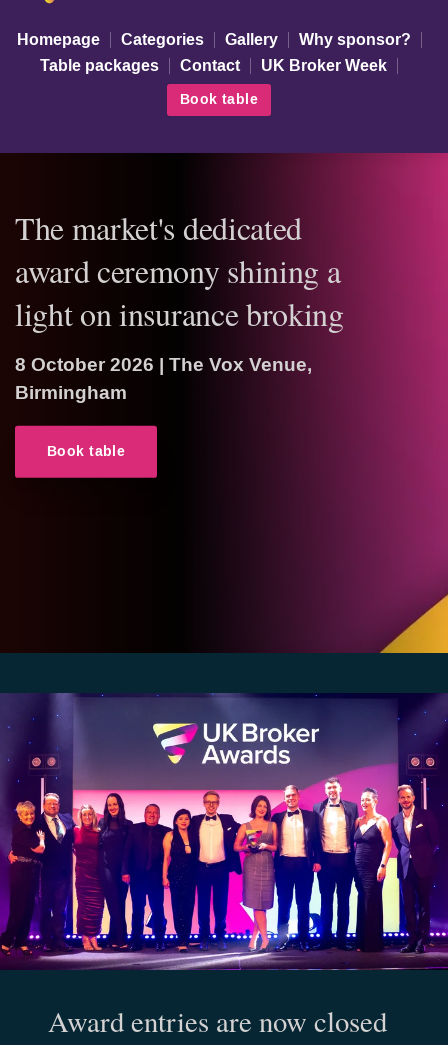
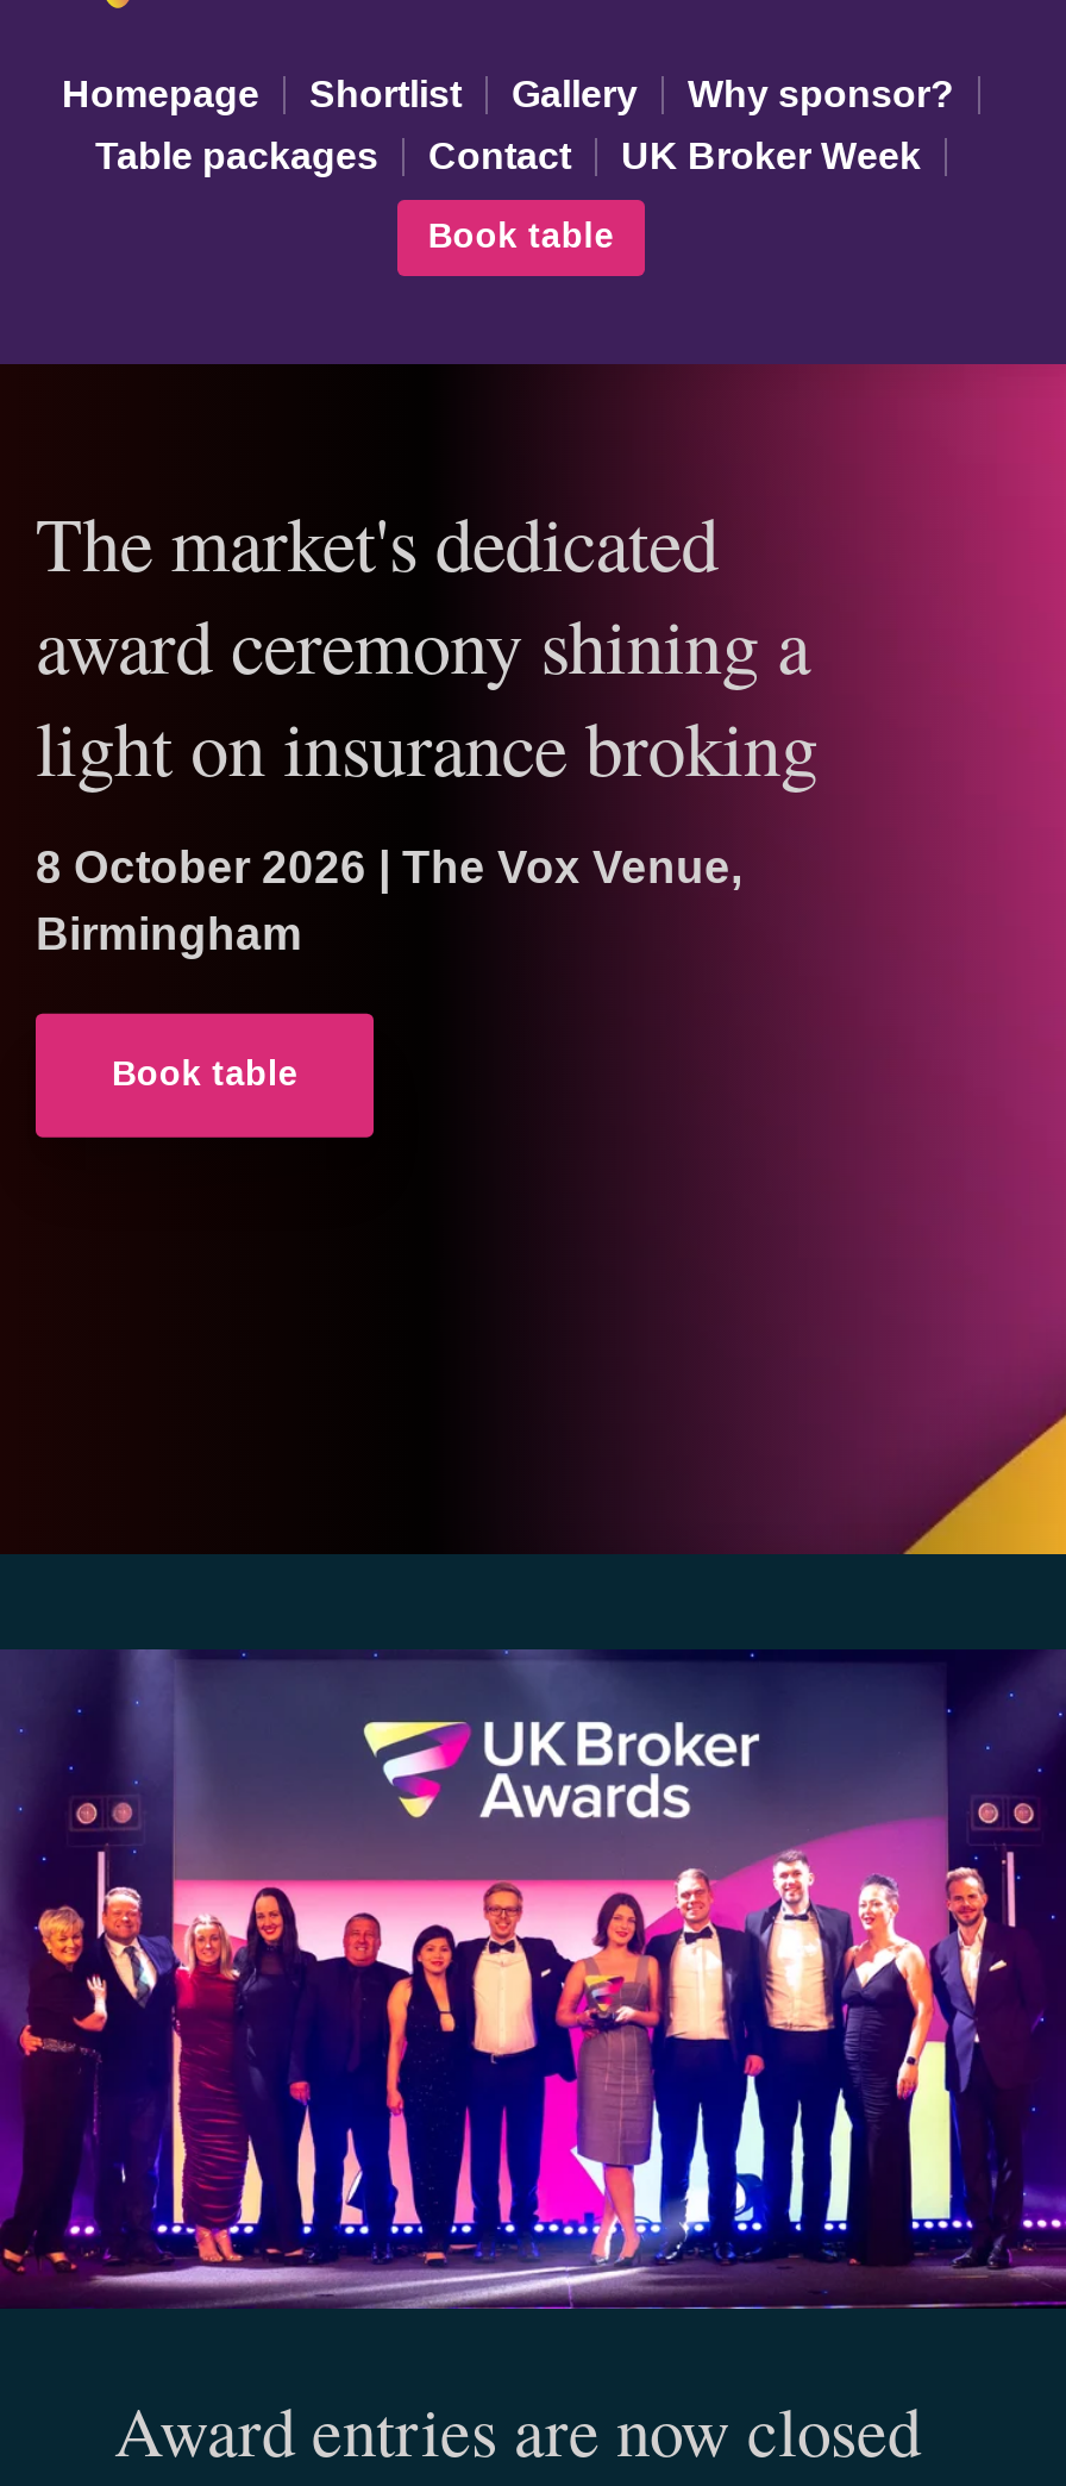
[120,28,203,51] Categories -> [309,67,462,122] Shortlist

